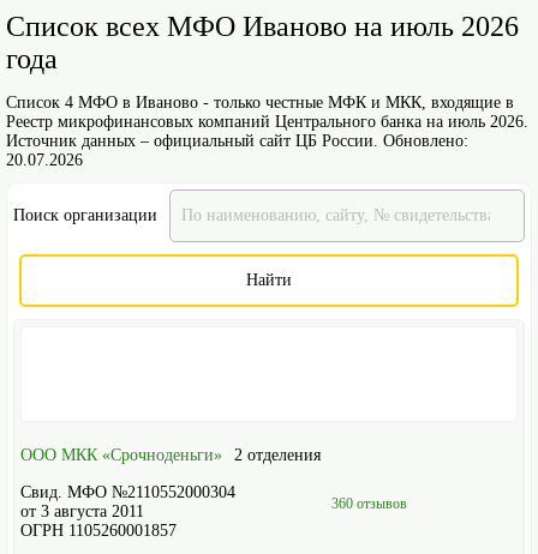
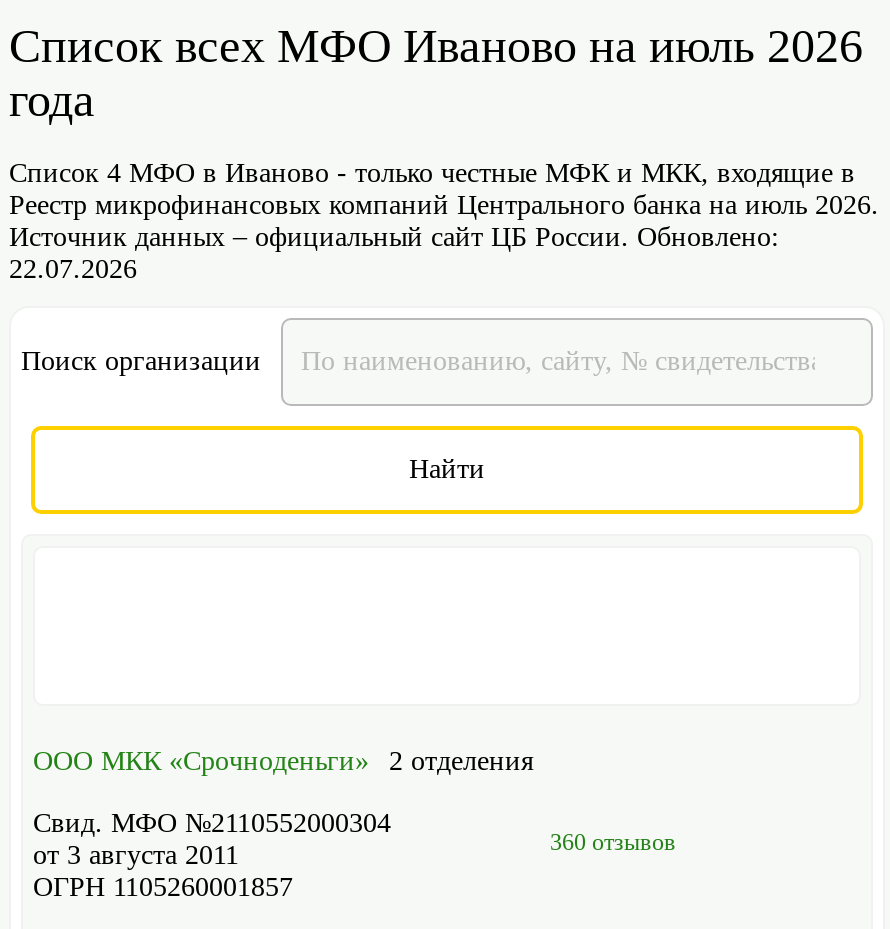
[6,151,83,169] 20.07.2026 -> [9,254,137,284] 22.07.2026

